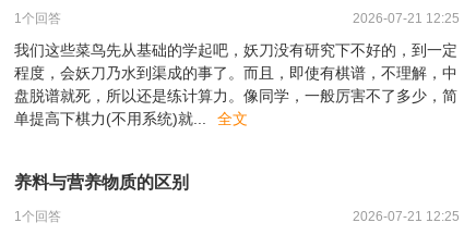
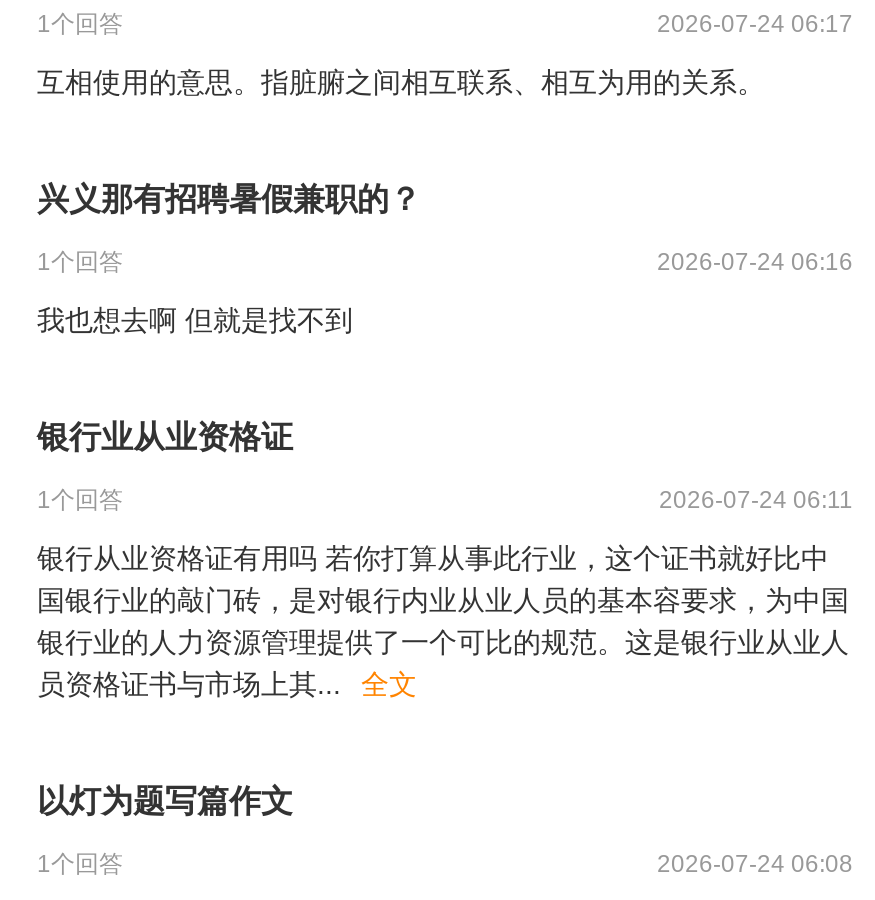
[14,11,460,127] 2026-07-21 12:25 | 我们这些菜鸟先从基础的学起吧，妖刀没有研究下不好的，到一定 | 程度，会妖刀乃水到渠成的事了。而且，即使有棋谱，不理解，中 | 盘脱谱就死，所以还是练计算力。像同学，一般厉害不了多少，简 | 单提高下棋力(不用系统)就... -> [37,10,853,700] 2026-07-24 06:17 | 互相使用的意思。指脏腑之间相互联系、相互为用的关系。 | 兴义那有招聘暑假兼职的？ | 1个回答 | 2026-07-24 06:16 | 我也想去啊 但就是找不到 | 银行业从业资格证 | 1个回答 | 2026-07-24 06:11 | 银行从业资格证有用吗 若你打算从事此行业，这个证书就好比中 | 国银行业的敲门砖，是对银行内业从业人员的基本容要求，为中国 | 银行业的人力资源管理提供了一个可比的规范。这是银行业从业人 | 员资格证书与市场上其...
[14,173,189,191] 养料与营养物质的区别 -> [37,784,293,818] 以灯为题写篇作文
[353,209,460,224] 2026-07-21 12:25 -> [657,850,853,878] 2026-07-24 06:08

